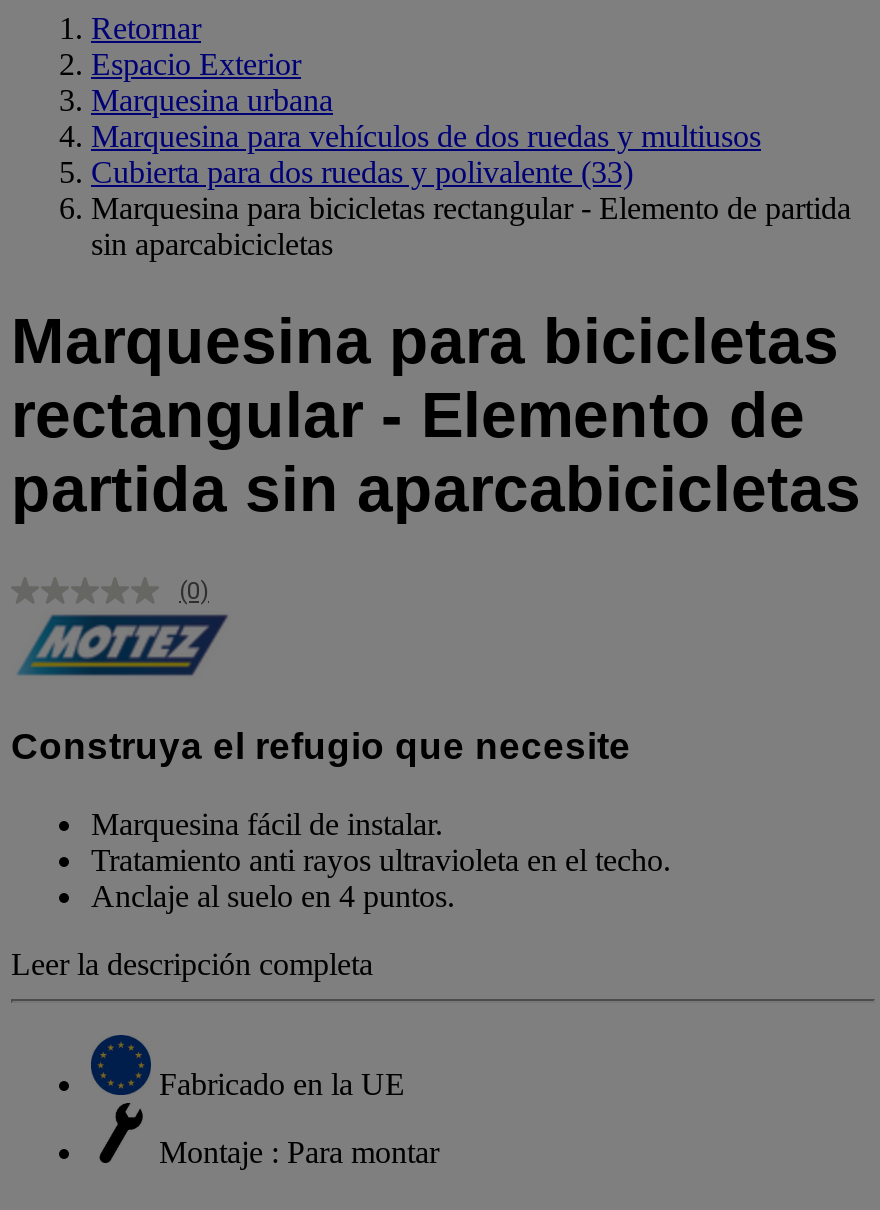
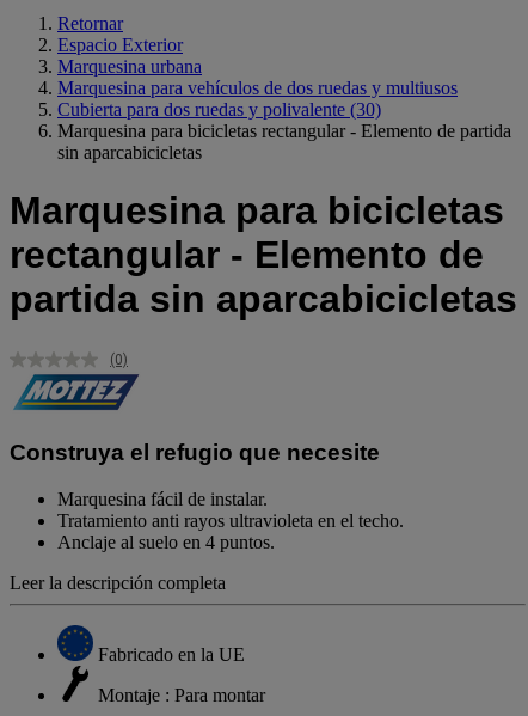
[91,155,633,189] Cubierta para dos ruedas y polivalente (33) -> [57,99,381,119] Cubierta para dos ruedas y polivalente (30)

